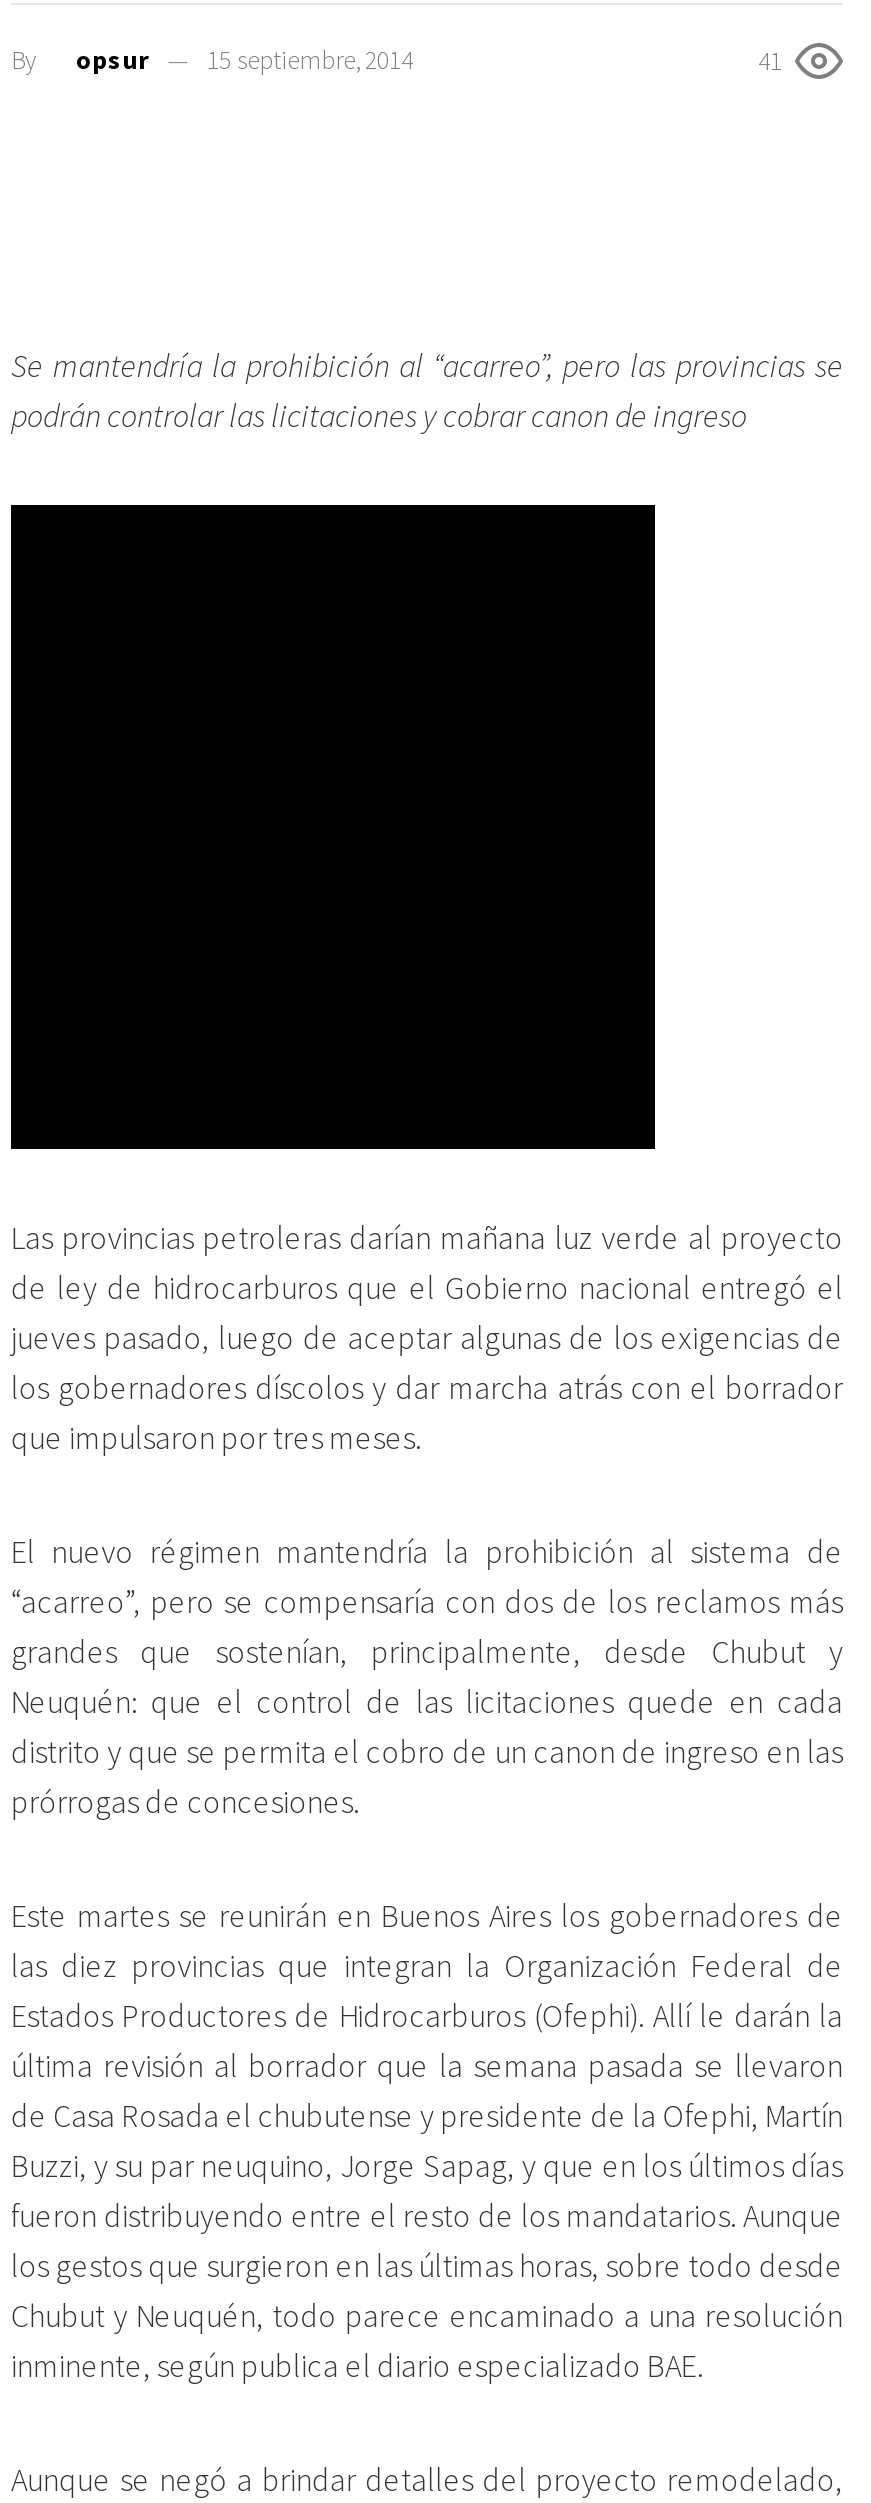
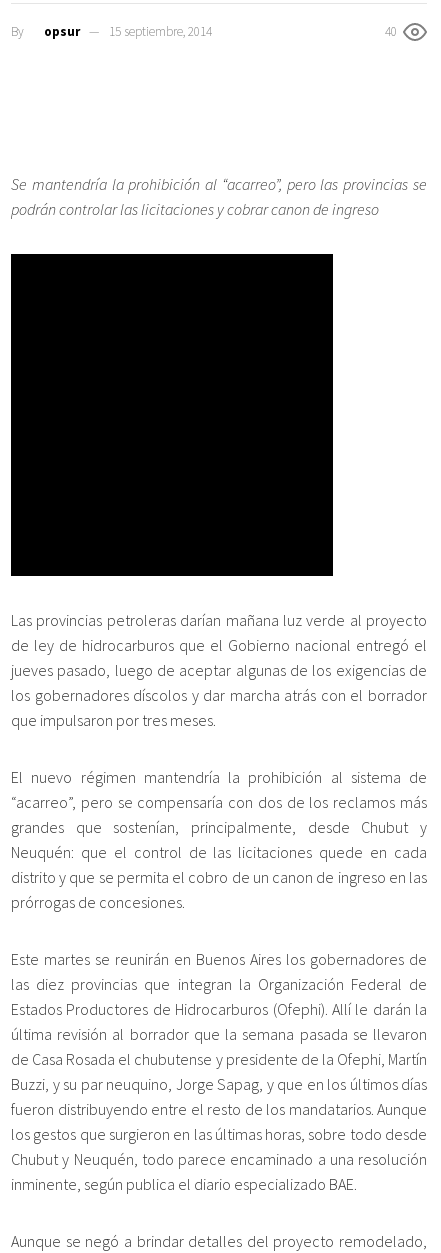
[758,43,782,77] 41 -> [384,23,396,40] 40

